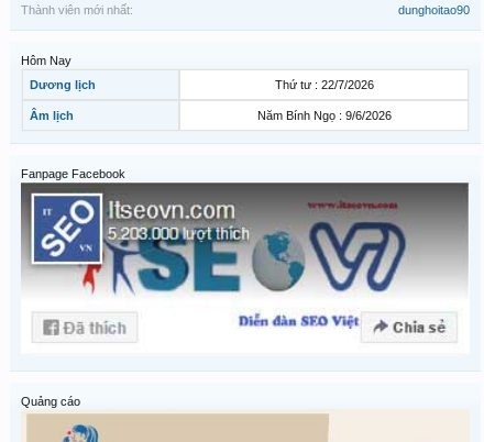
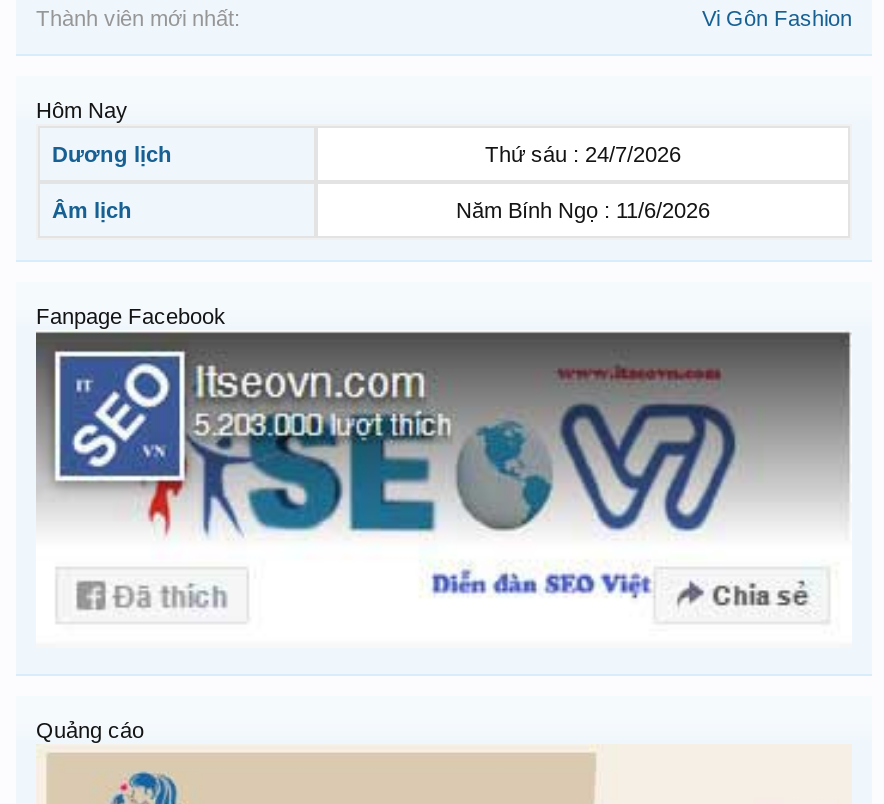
[398,4,470,17] dunghoitao90 -> [702,6,852,30] Vi Gôn Fashion
[274,78,373,91] Thứ tư : 22/7/2026 -> [485,142,681,166] Thứ sáu : 24/7/2026
[257,109,391,122] Năm Bính Ngọ : 9/6/2026 -> [456,198,710,222] Năm Bính Ngọ : 11/6/2026

